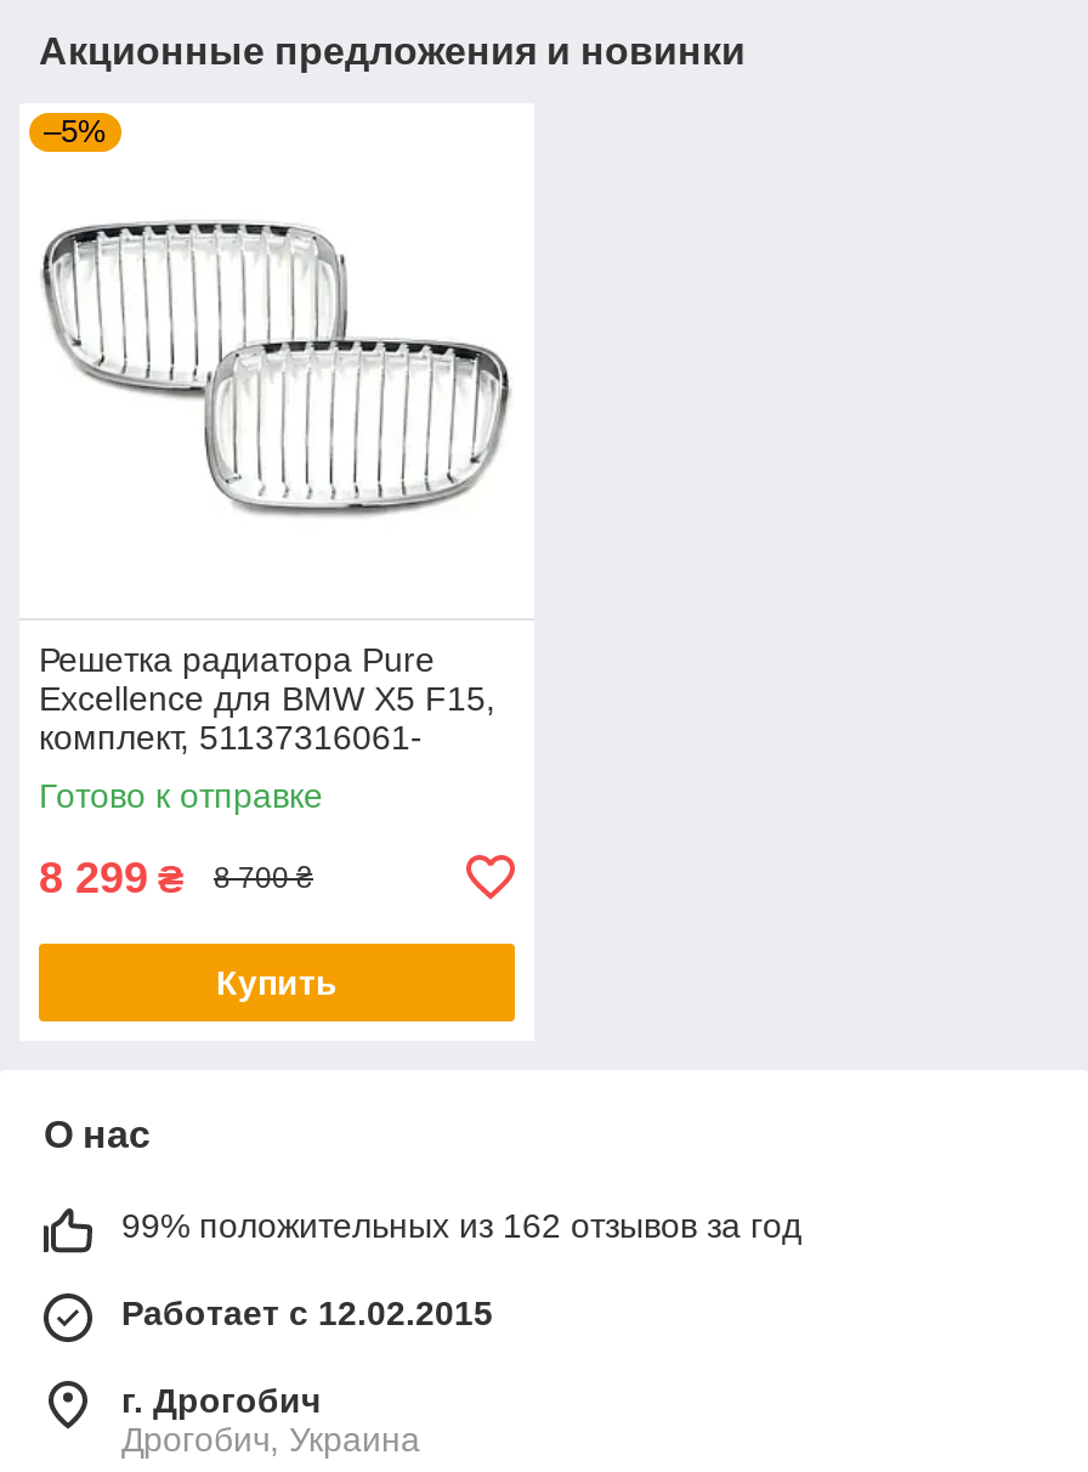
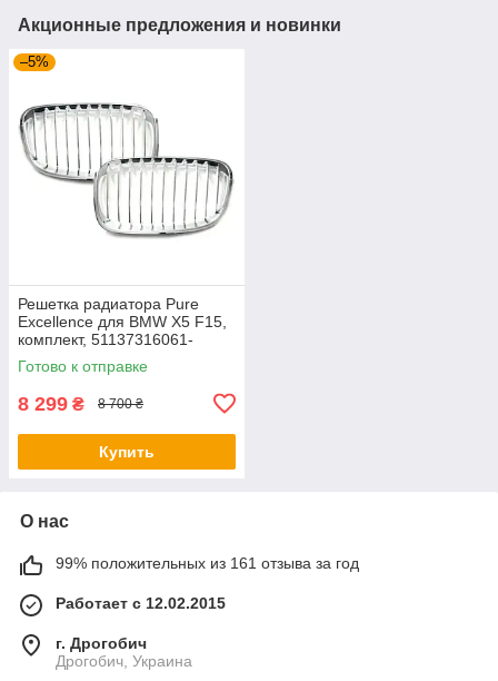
[121,1206,801,1244] 99% положительных из 162 отзывов за год -> [56,554,359,572] 99% положительных из 161 отзыва за год

